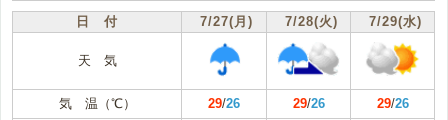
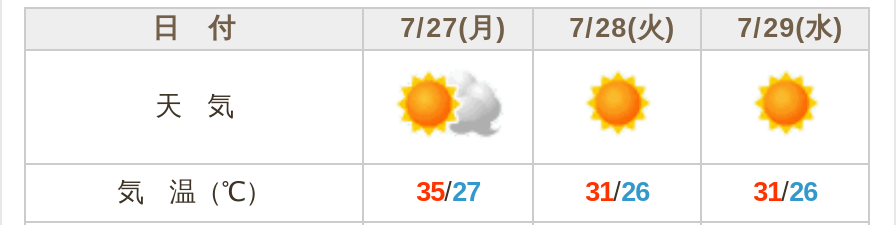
[199,43,250,111] [image] | 29/26 -> [396,71,502,208] [image] | 35/27
[277,42,339,111] [image] | 29/26 -> [556,71,676,208] [image] | 31/26
[366,43,419,111] [image] | 29/26 -> [734,71,836,208] [image] | 31/26

